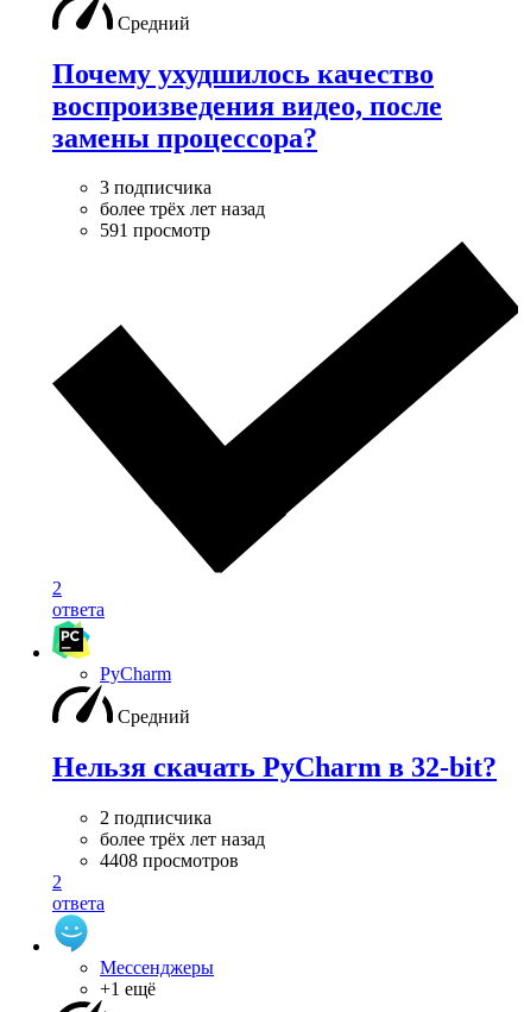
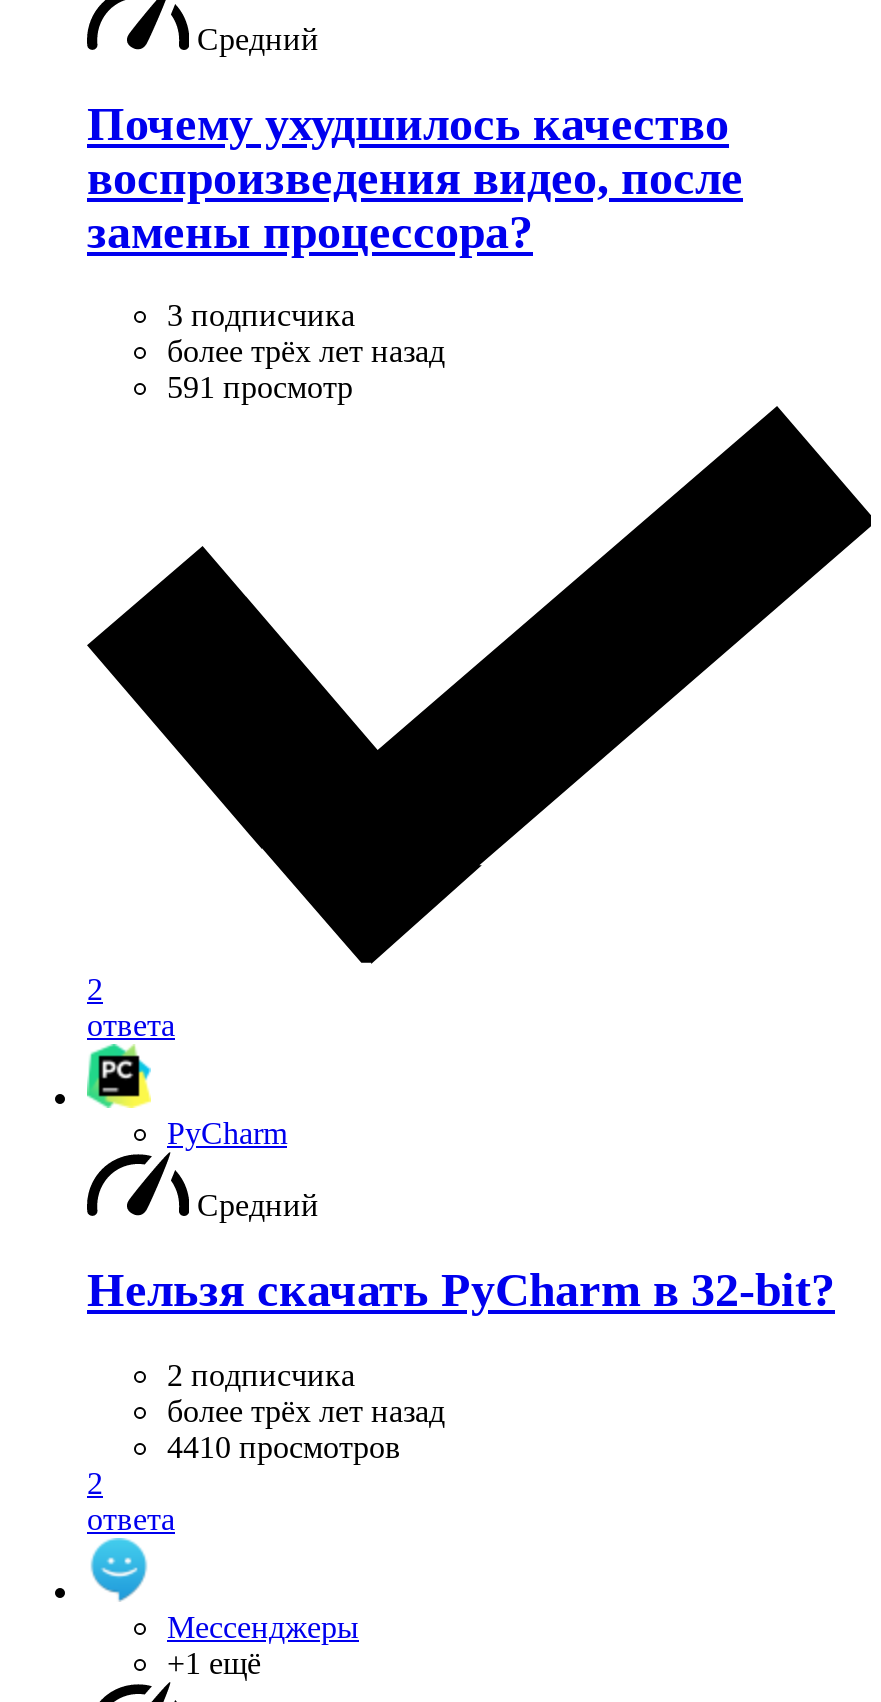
[100,850,239,870] 4408 просмотров -> [167,1430,401,1464] 4410 просмотров

